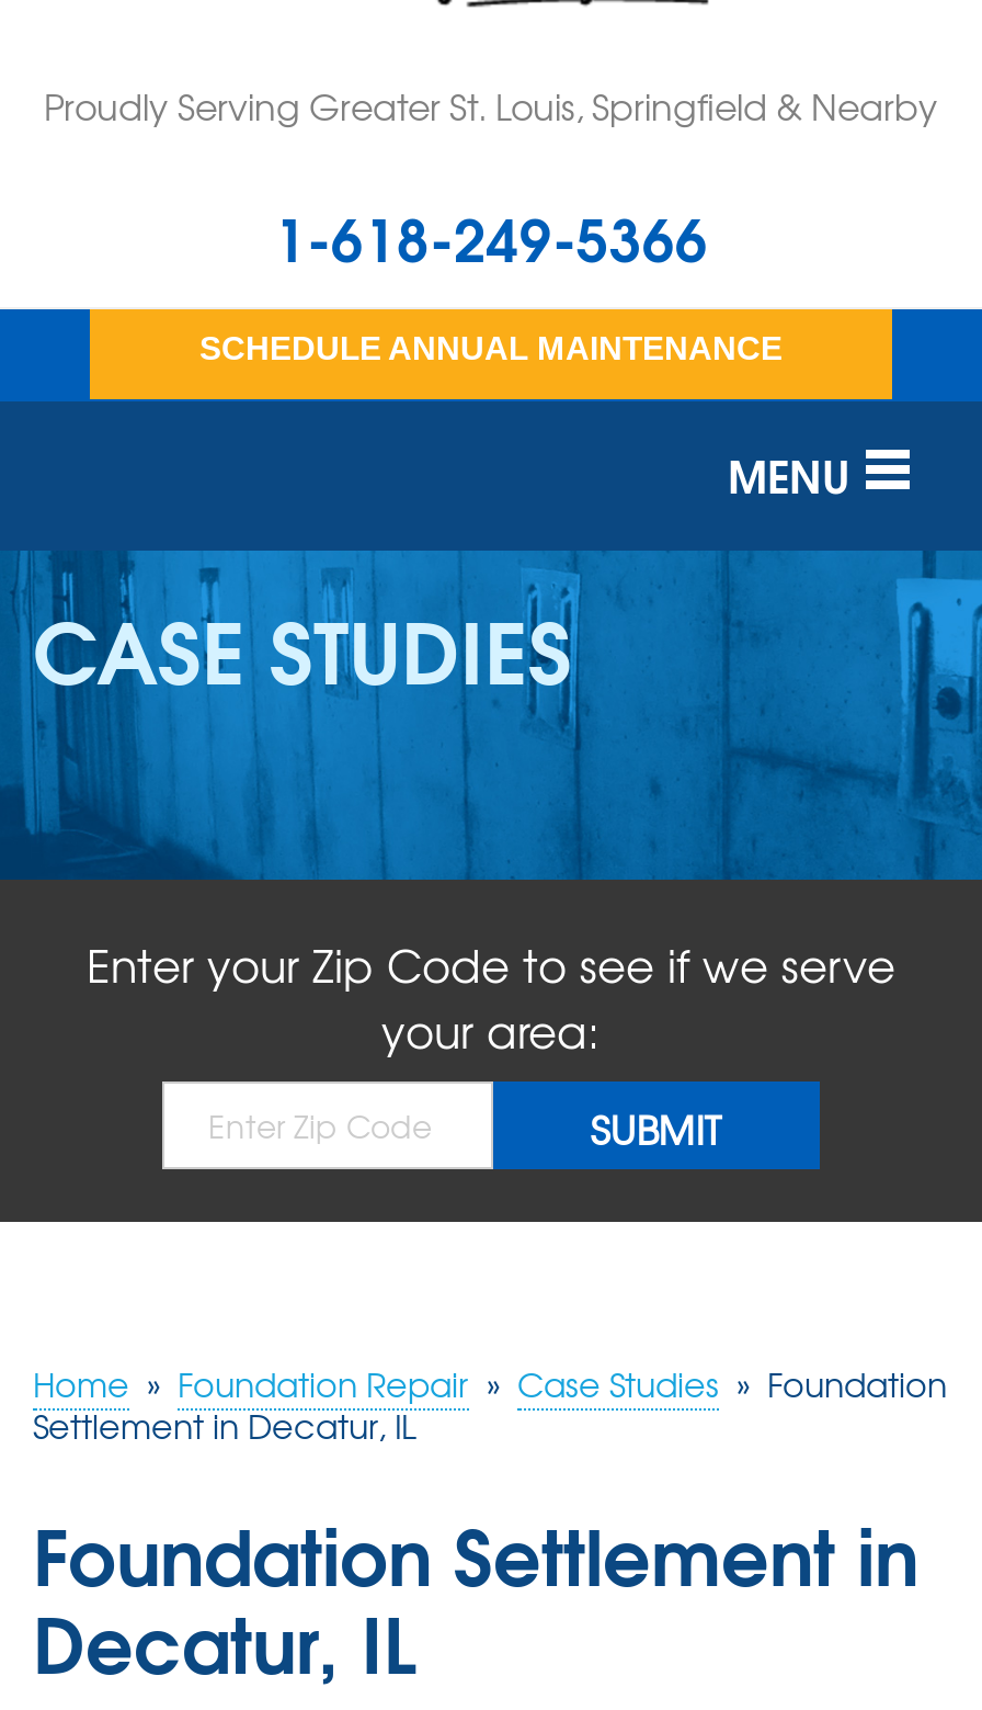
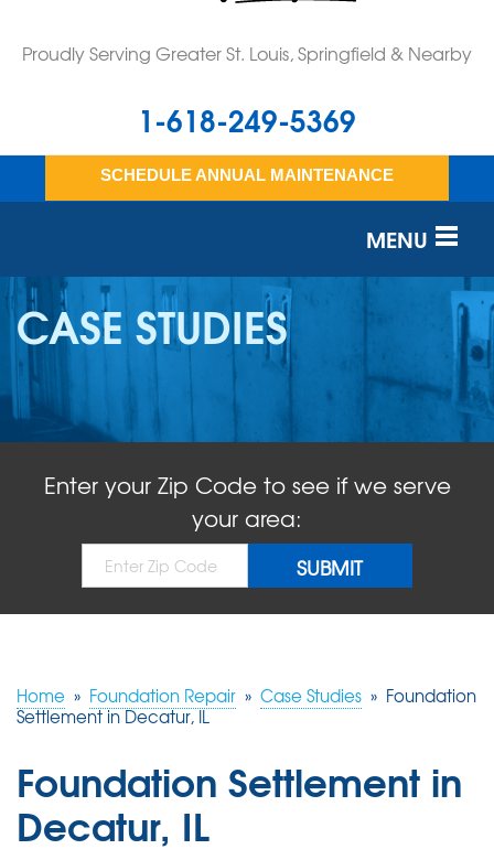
[274,192,708,280] 1-618-249-5366 -> [138,96,356,141] 1-618-249-5369

